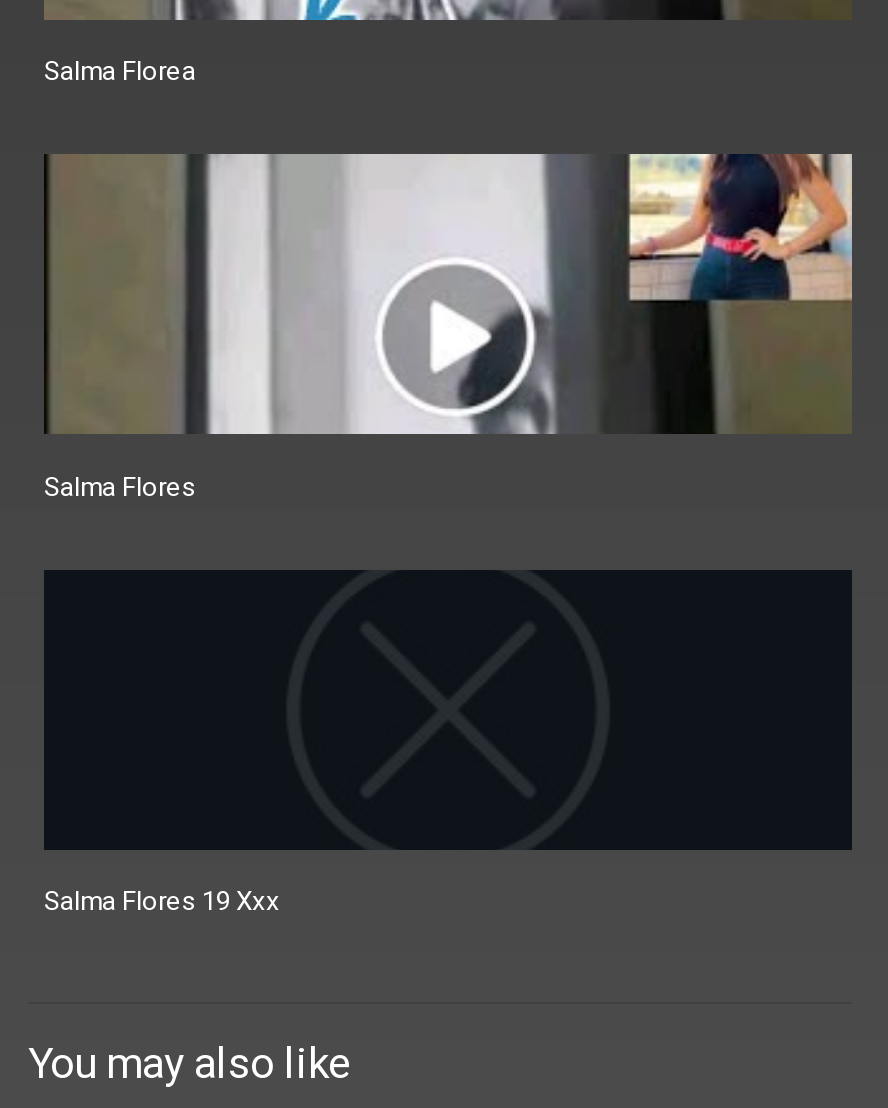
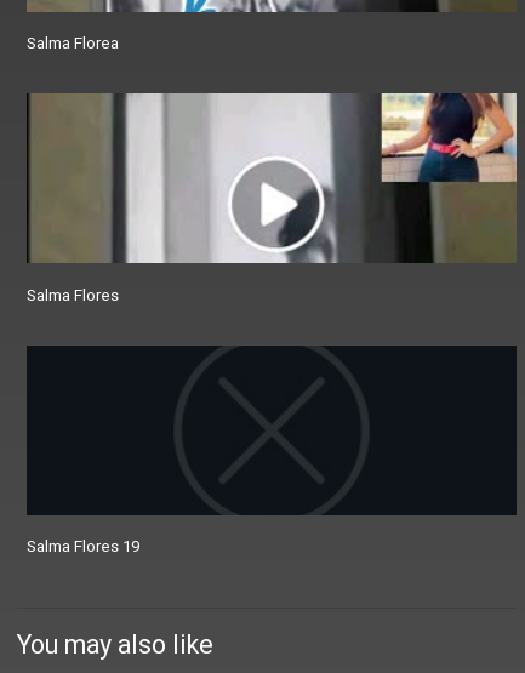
[44,884,280,918] Salma Flores 19 Xxx -> [27,536,139,557] Salma Flores 19

